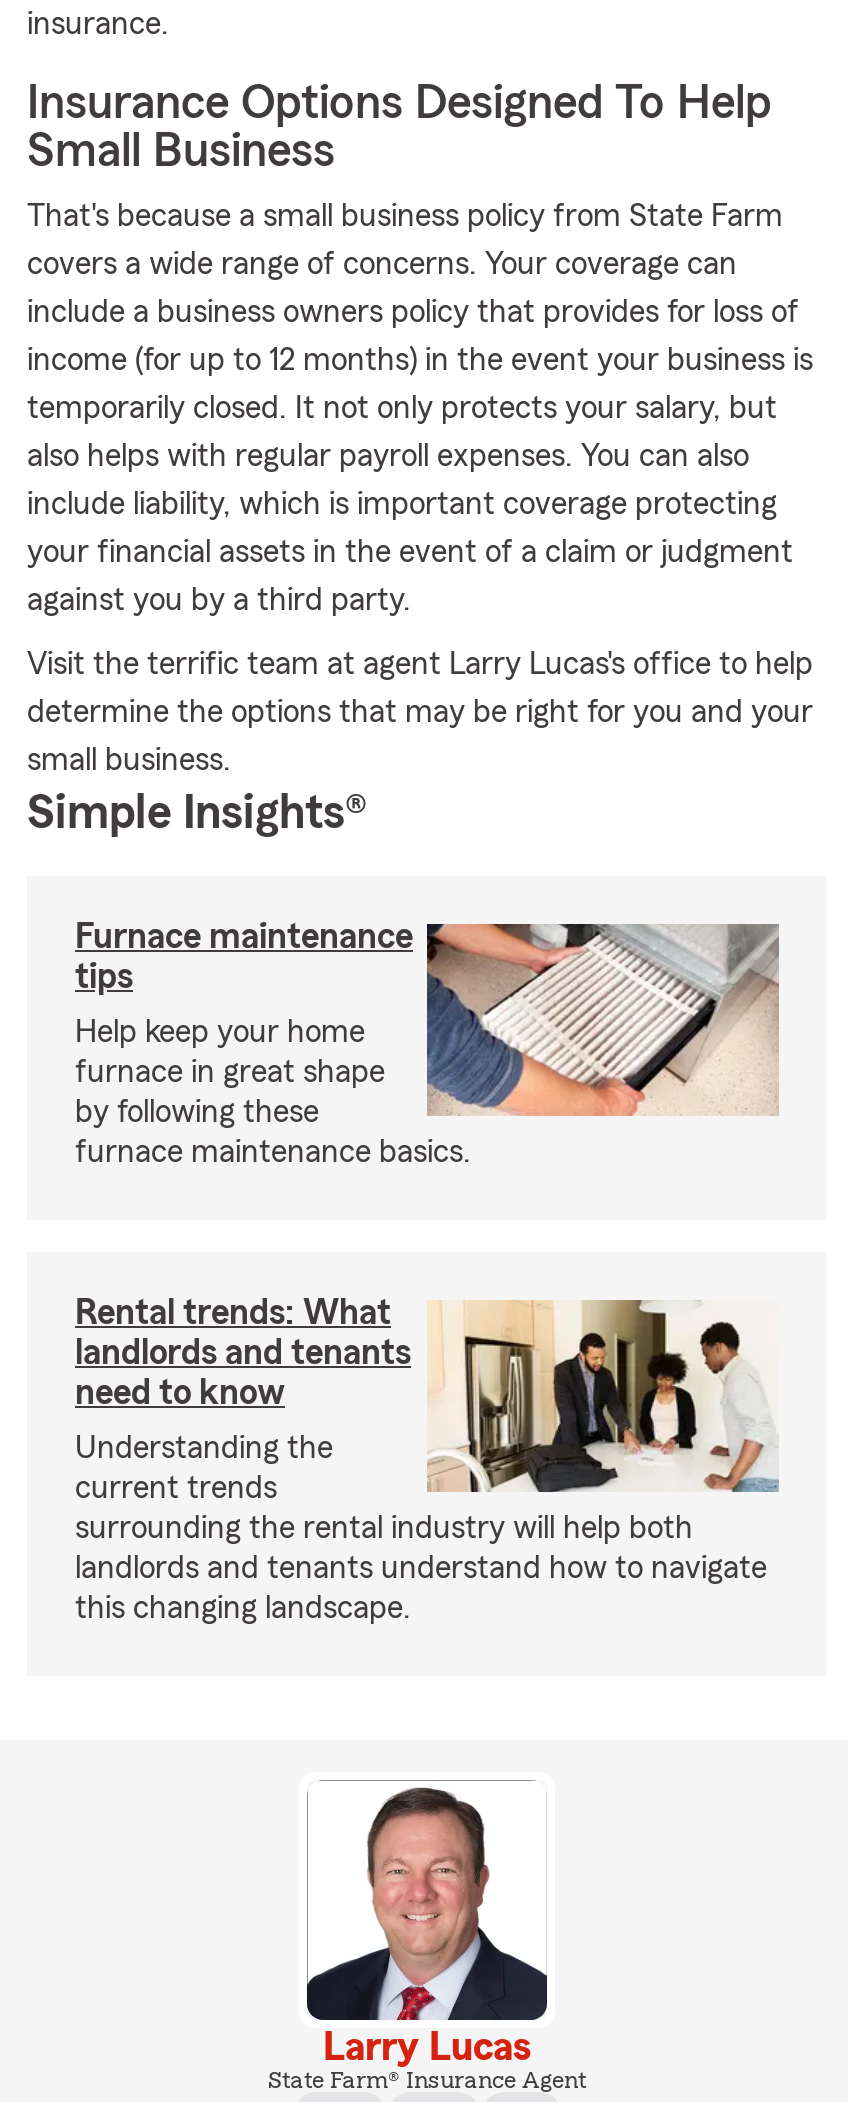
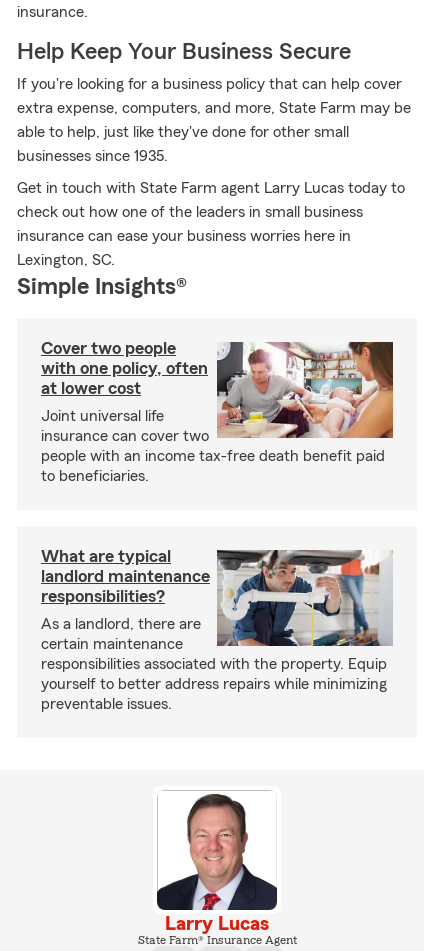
[27,80,813,776] Insurance Options Designed To Help | Small Business | That's because a small business policy from State Farm | covers a wide range of concerns. Your coverage can | include a business owners policy that provides for loss of | income (for up to 12 months) in the event your business is | temporarily closed. It not only protects your salary, but | also helps with regular payroll expenses. You can also | include liability, which is important coverage protecting | your financial assets in the event of a claim or judgment | against you by a third party. | Visit the terrific team at agent Larry Lucas's office to help | determine the options that may be right for you and your | small business. -> [17,40,411,268] Help Keep Your Business Secure | If you're looking for a business policy that can help cover | extra expense, computers, and more, State Farm may be | able to help, just like they've done for other small | businesses since 1935. | Get in touch with State Farm agent Larry Lucas today to | check out how one of the leaders in small business | insurance can ease your business worries here in | Lexington, SC.
moved [27,790,367,838] -> [17,275,187,299]: Simple Insights®
[75,918,413,994] Furnace maintenance | tips -> [41,339,208,397] Cover two people | with one policy, often | at lower cost
[75,922,777,1168] [image] | Help keep your home | furnace in great shape | by following these | furnace maintenance basics. -> [41,341,393,484] [image] | Joint universal life | insurance can cover two | people with an income tax-free death benefit paid | to beneficiaries.
[75,1294,411,1410] Rental trends: What | landlords and tenants | need to know -> [41,547,210,605] What are typical | landlord maintenance | responsibilities?
[75,1300,777,1624] [image] | Understanding the | current trends | surrounding the rental industry will help both | landlords and tenants understand how to navigate | this changing landscape. -> [41,549,393,712] [image] | As a landlord, there are | certain maintenance | responsibilities associated with the property. Equip | yourself to better address repairs while minimizing | preventable issues.

